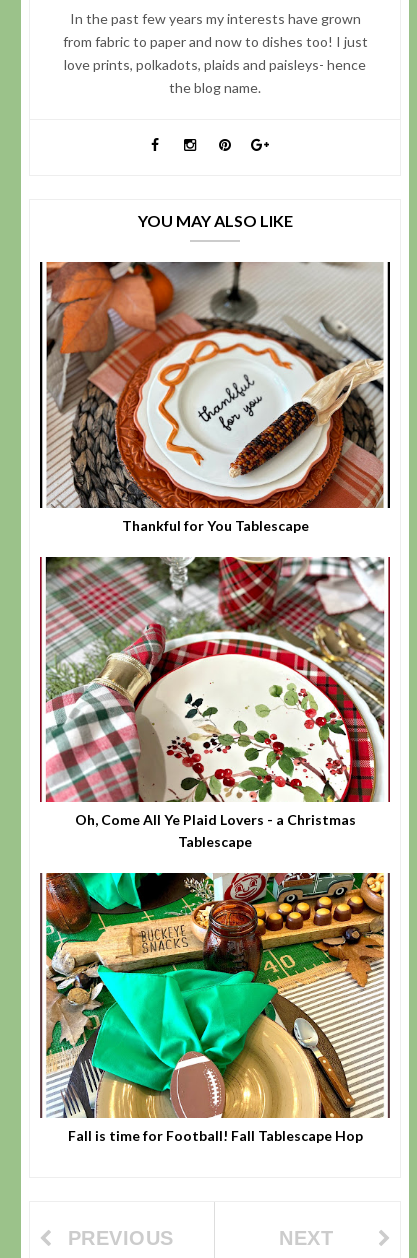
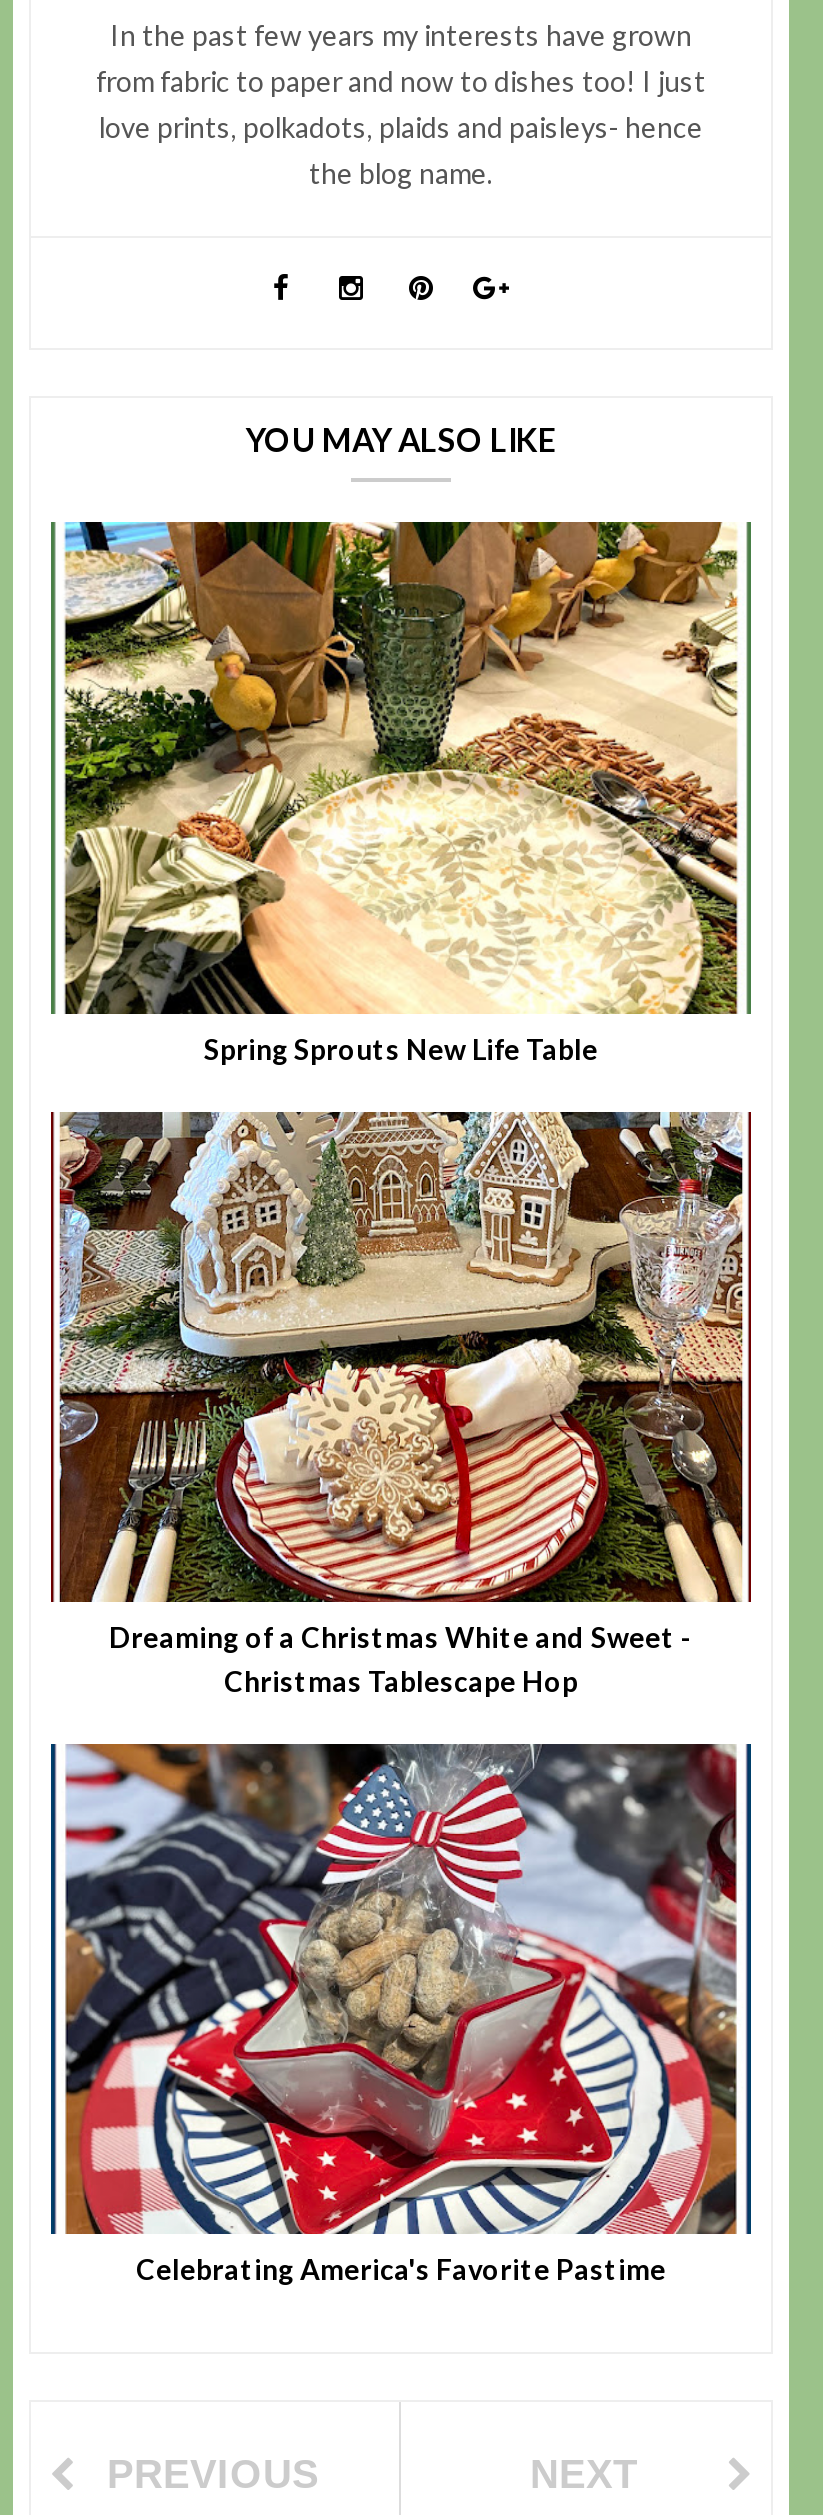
[39,261,391,534] [image] | Thankful for You Tablescape -> [49,520,753,1065] [image] | Spring Sprouts New Life Table
[43,556,387,850] [image] | Oh, Come All Ye Plaid Lovers - a Christmas | Tablescape -> [53,1110,749,1698] [image] | Dreaming of a Christmas White and Sweet - | Christmas Tablescape Hop
[40,872,390,1144] [image] | Fall is time for Football! Fall Tablescape Hop -> [51,1742,751,2286] [image] | Celebrating America's Favorite Pastime

